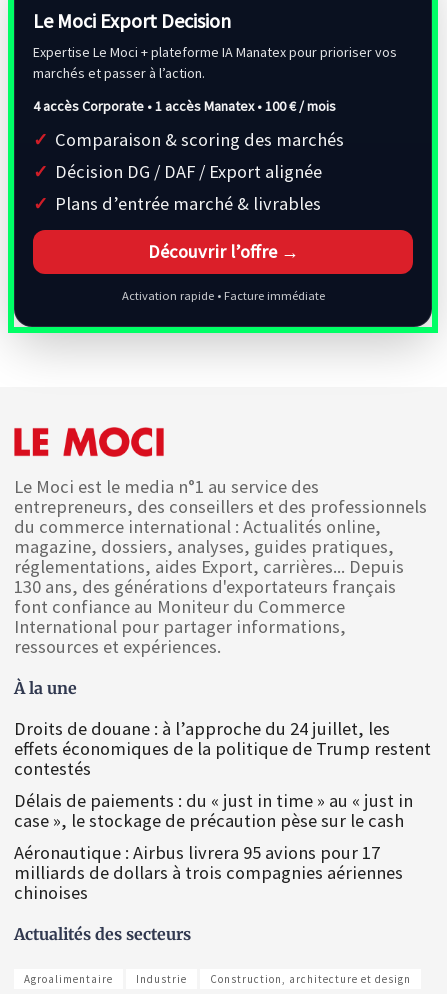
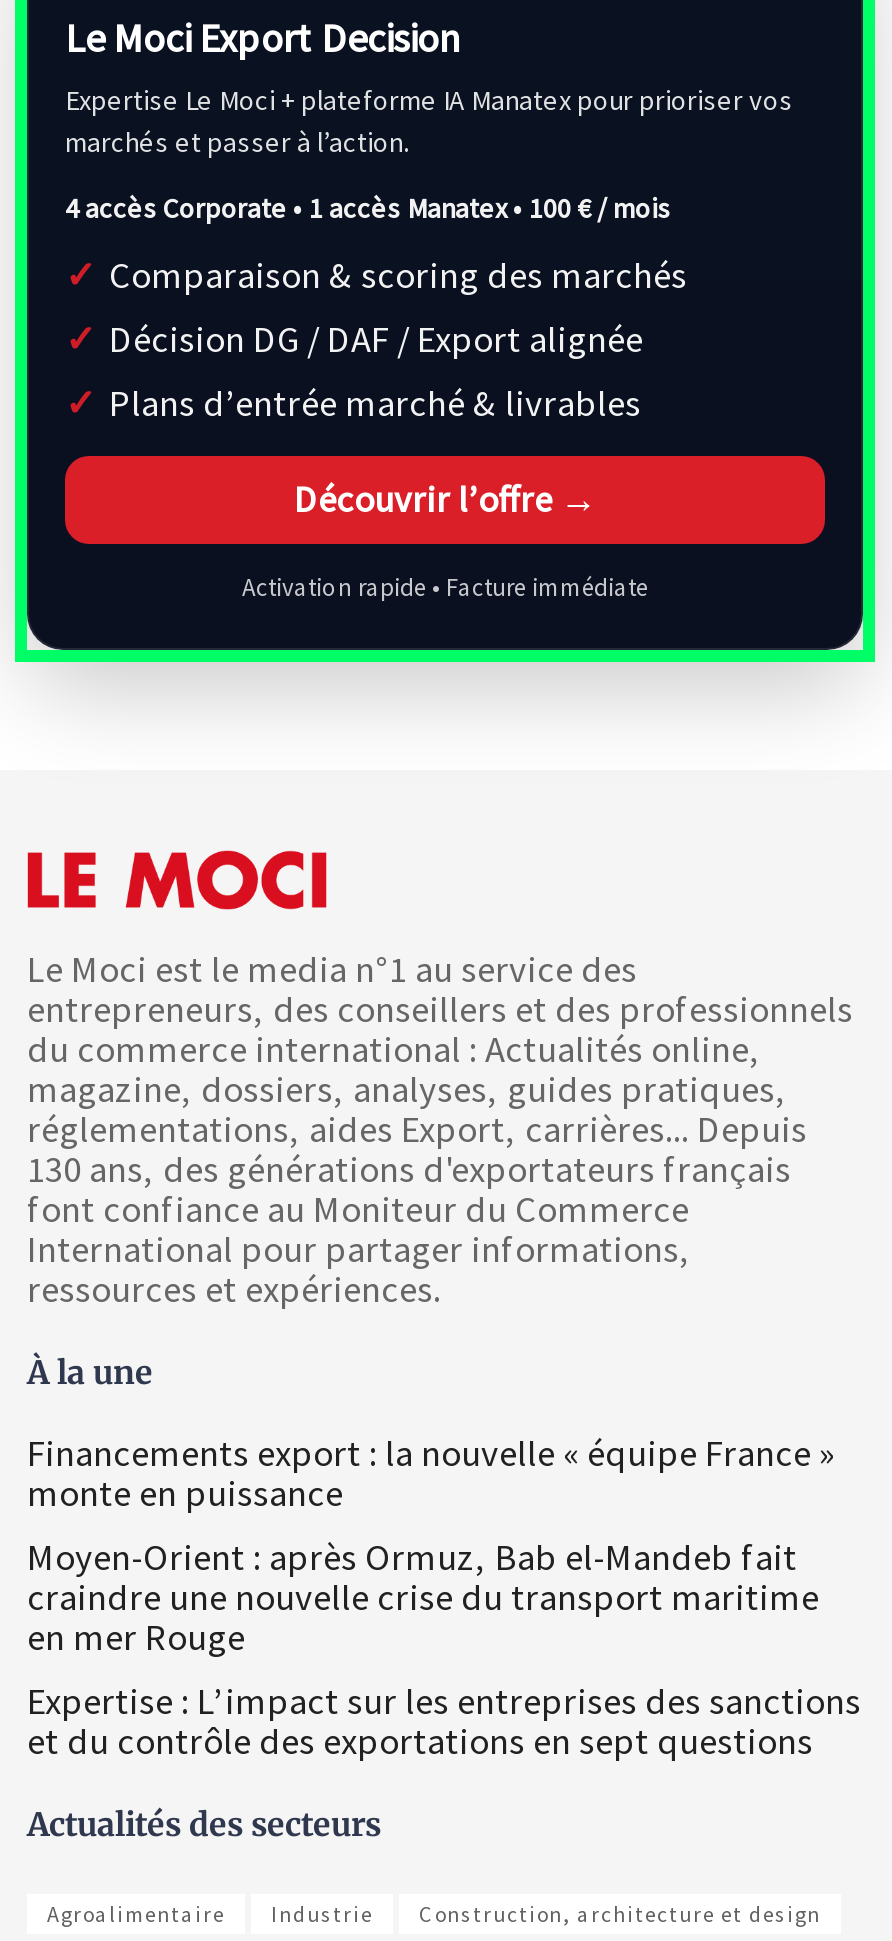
[14,717,431,904] Droits de douane : à l’approche du 24 juillet, les | effets économiques de la politique de Trump restent | contestés | Délais de paiements : du « just in time » au « just in | case », le stockage de précaution pèse sur le cash | Aéronautique : Airbus livrera 95 avions pour 17 | milliards de dollars à trois compagnies aériennes | chinoises -> [27,1429,861,1763] Financements export : la nouvelle « équipe France » | monte en puissance | Moyen-Orient : après Ormuz, Bab el-Mandeb fait | craindre une nouvelle crise du transport maritime | en mer Rouge | Expertise : L’impact sur les entreprises des sanctions | et du contrôle des exportations en sept questions

